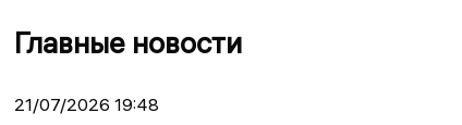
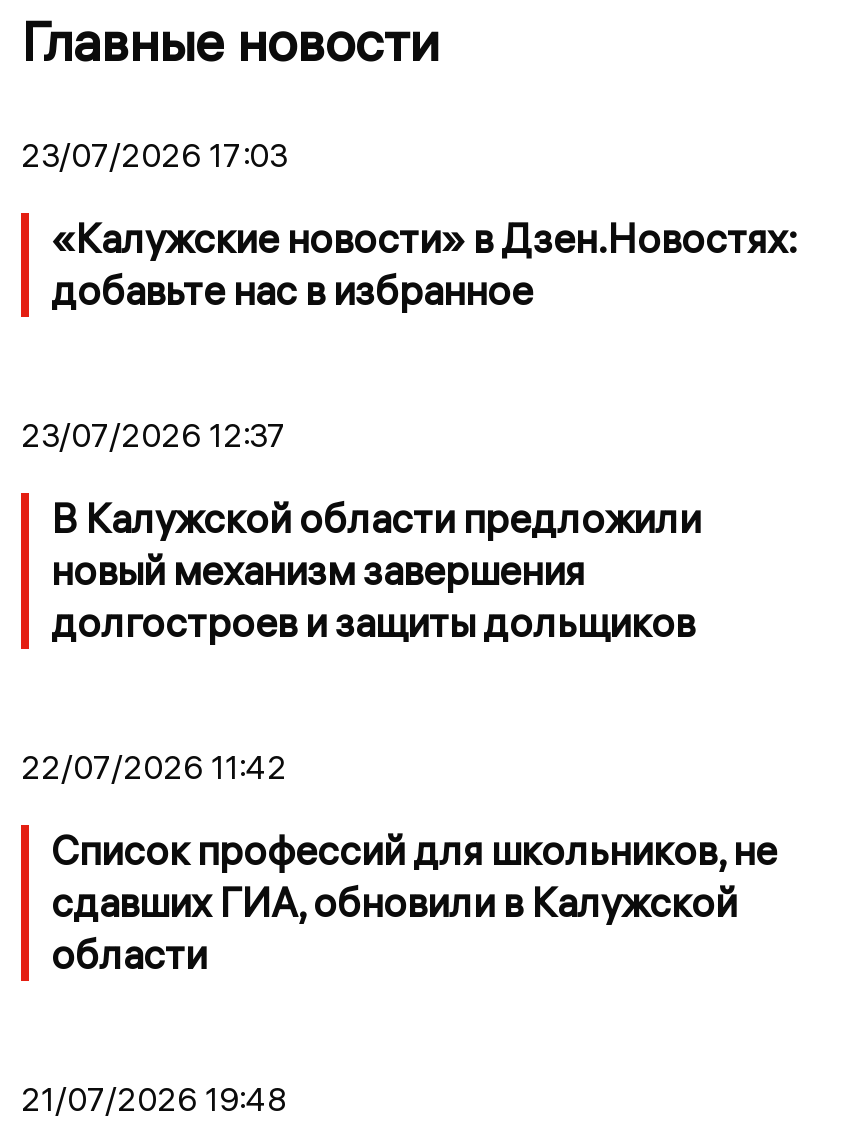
none -> [21,135,797,979] 23/07/2026 17:03 | «Калужские новости» в Дзен.Новостях: | добавьте нас в избранное | 23/07/2026 12:37 | В Калужской области предложили | новый механизм завершения | долгостроев и защиты дольщиков | 22/07/2026 11:42 | Список профессий для школьников, не | сдавших ГИА, обновили в Калужской | области

